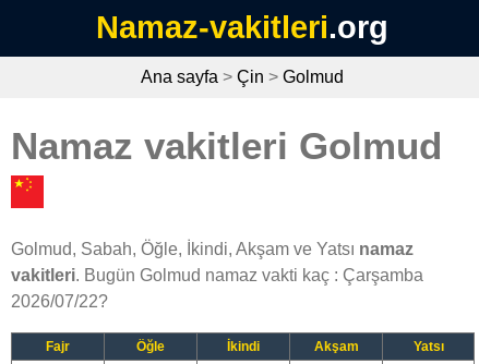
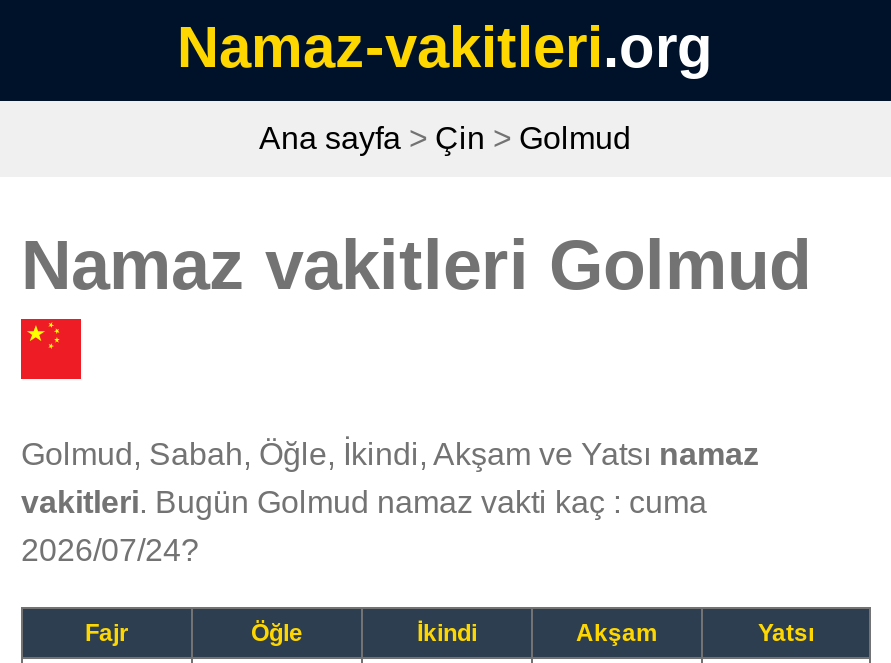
[11,266,423,285] vakitleri. Bugün Golmud namaz vakti kaç : Çarşamba -> [21,485,707,519] vakitleri. Bugün Golmud namaz vakti kaç : cuma
[11,292,108,311] 2026/07/22? -> [21,533,199,567] 2026/07/24?

